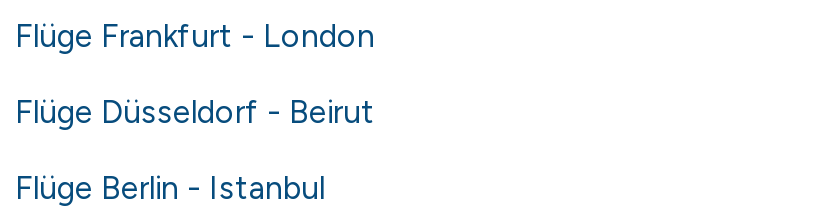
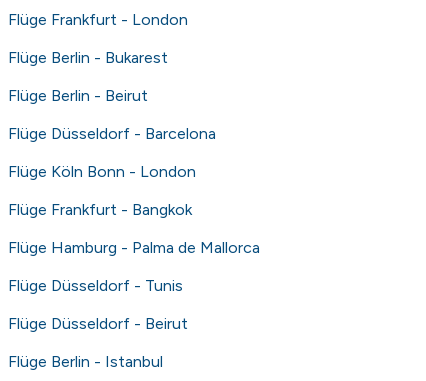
none -> [8,48,260,295] Flüge Berlin - Bukarest | Flüge Berlin - Beirut | Flüge Düsseldorf - Barcelona | Flüge Köln Bonn - London | Flüge Frankfurt - Bangkok | Flüge Hamburg - Palma de Mallorca | Flüge Düsseldorf - Tunis

